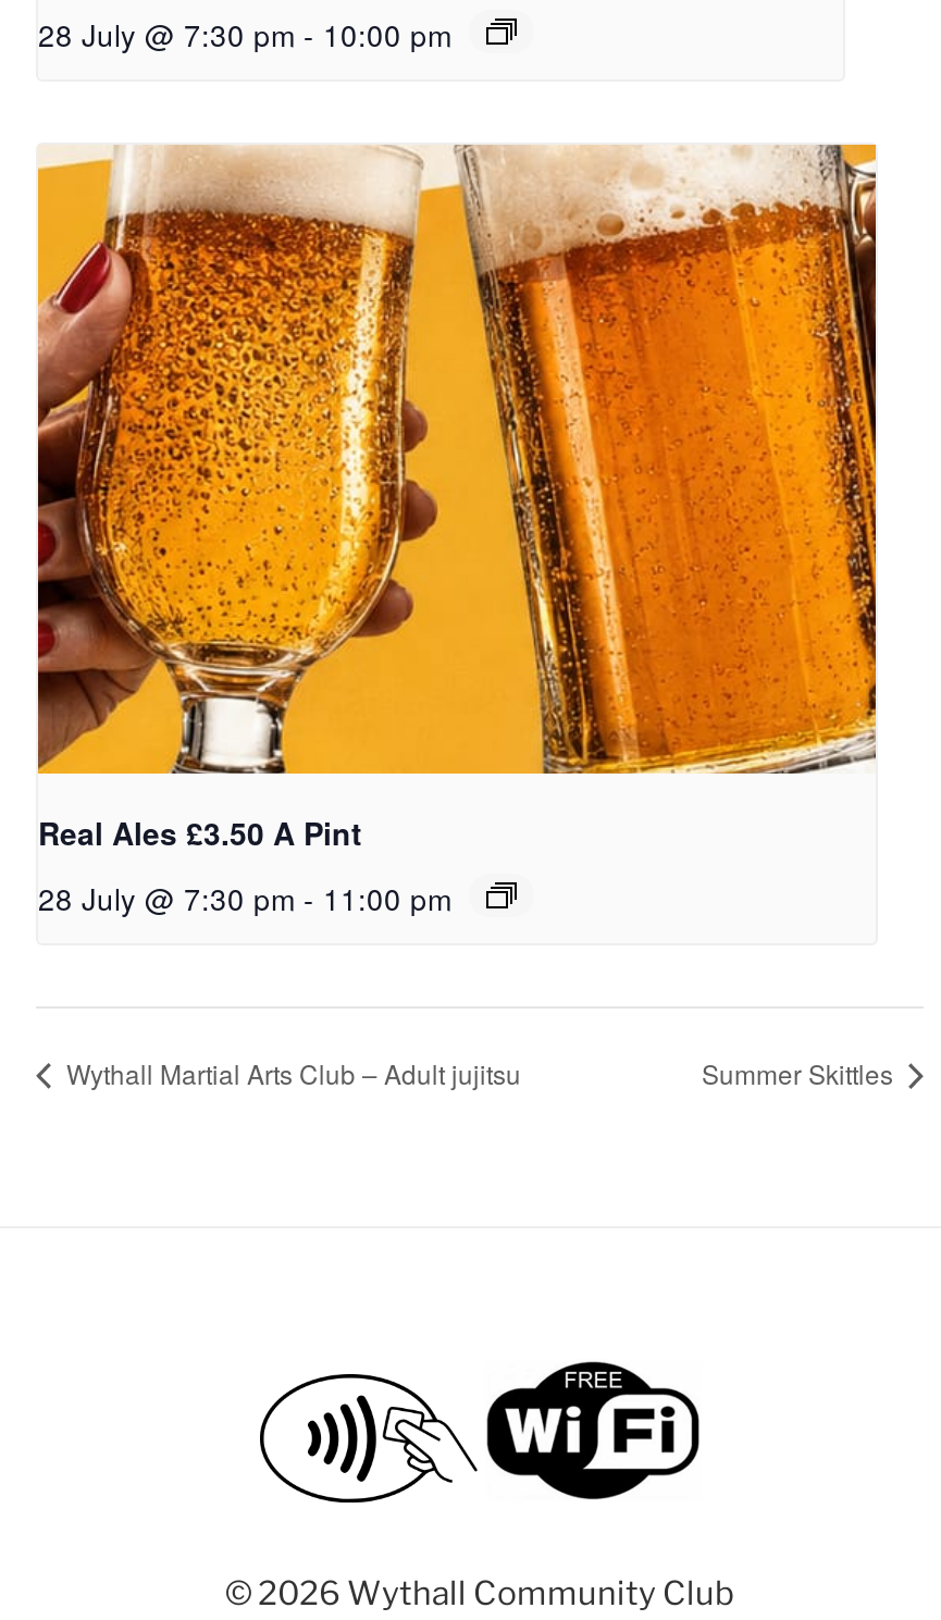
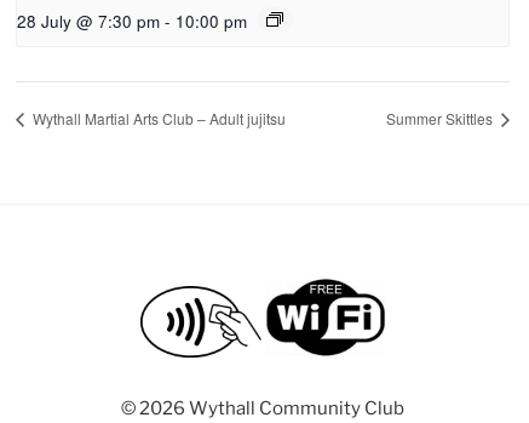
[36,143,878,918] [image] | Real Ales £3.50 A Pint | 28 July @ 7:30 pm - 11:00 pm -> none

